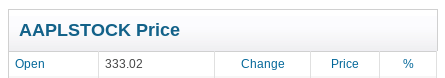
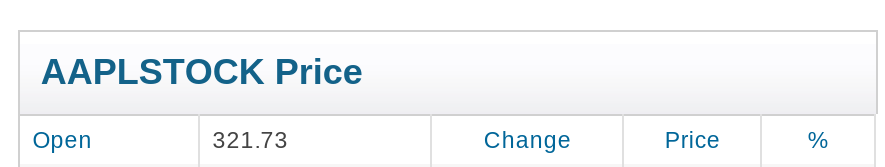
[105,57,143,70] 333.02 -> [212,127,288,153] 321.73

